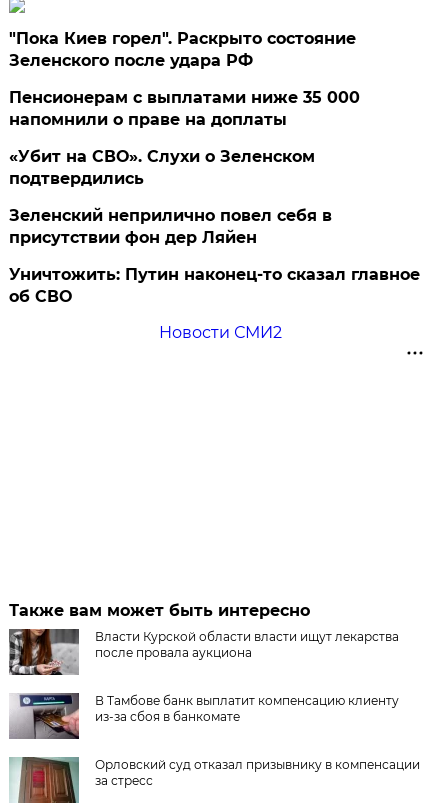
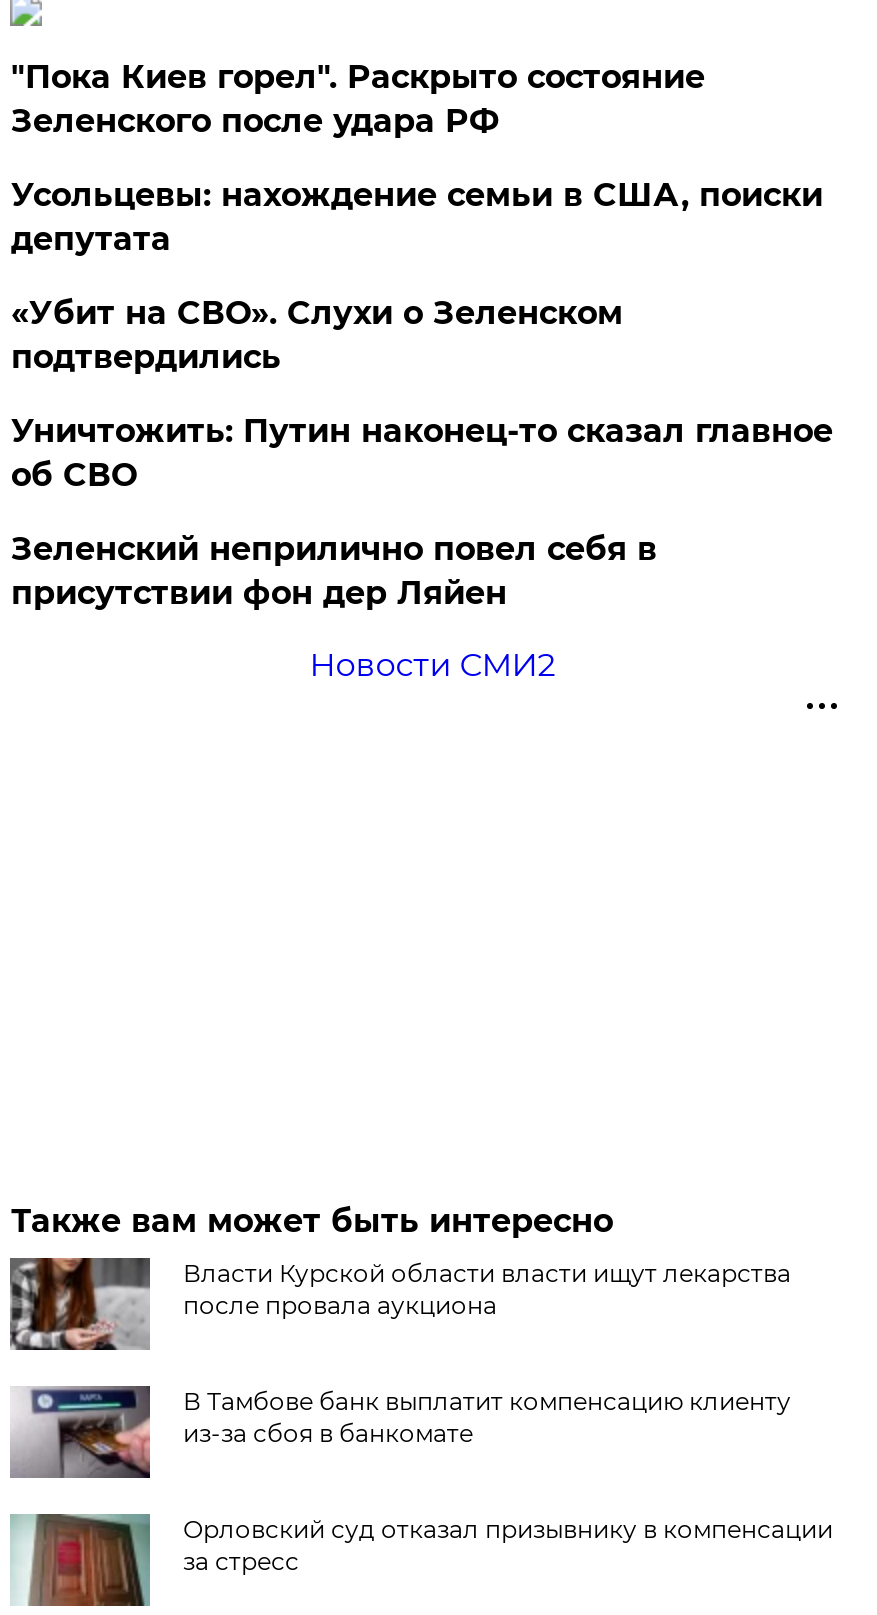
[9,88,360,129] Пенсионерам с выплатами ниже 35 000 | напомнили о праве на доплаты -> [11,176,823,258] Усольцевы: нахождение семьи в США, поиски | депутата
moved [9,206,332,247] -> [11,530,657,612]: Зеленский неприлично повел cебя в | присутствии фон дер Ляйен
moved [9,265,420,306] -> [11,412,833,494]: Уничтожить: Путин наконец-то сказал главное | об СВО

